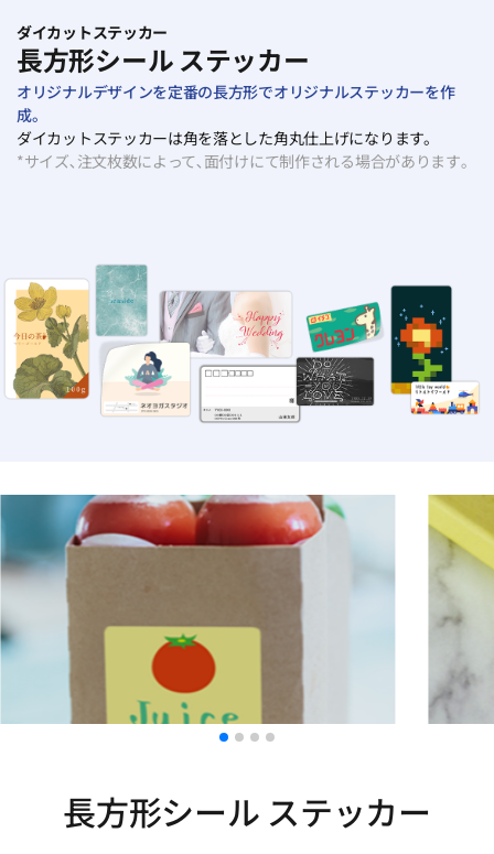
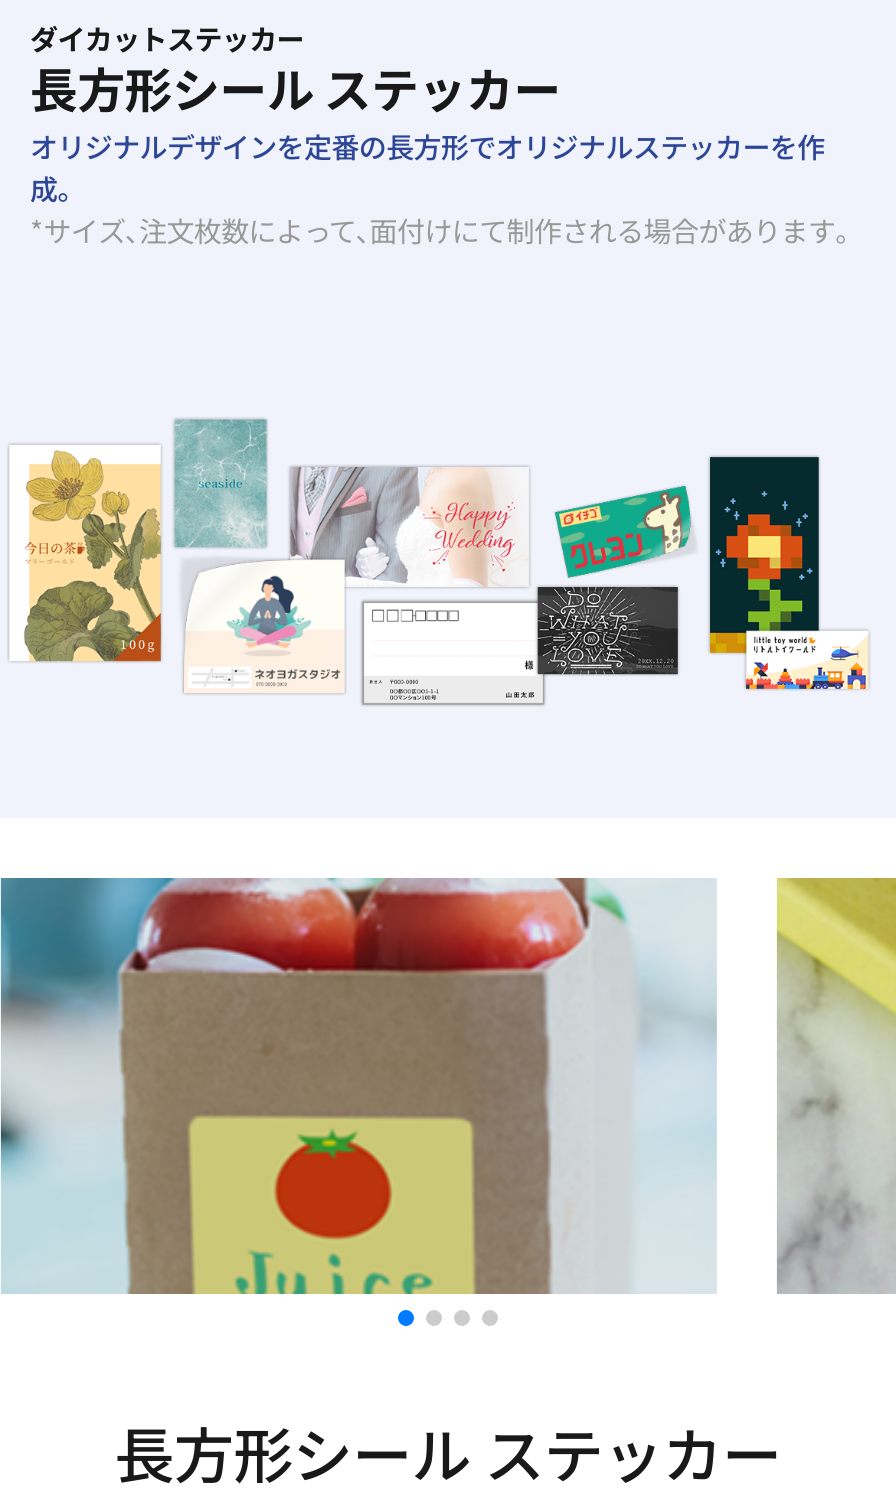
[17,127,438,149] ダイカットステッカーは角を落とした角丸仕上げになります。 -> none
moved [17,150,468,172] -> [30,210,849,250]: *サイズ､注文枚数によって､面付けにて制作される場合があります｡
moved [12,264,288,413] -> [22,418,522,688]: [image]

